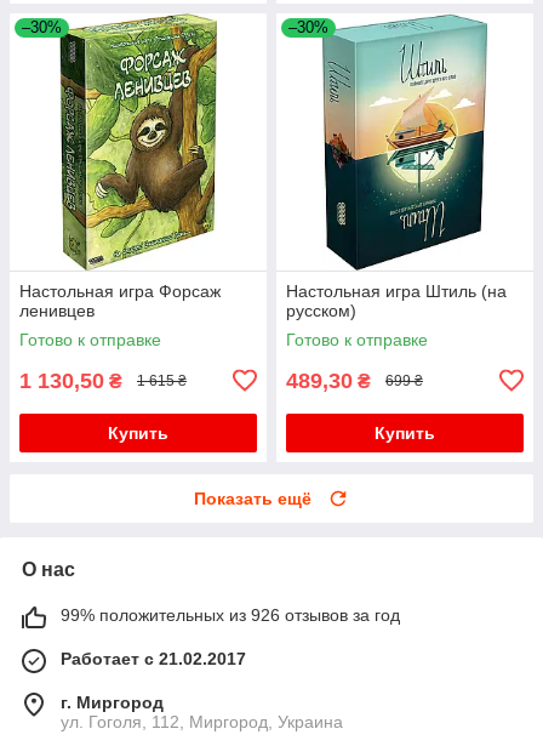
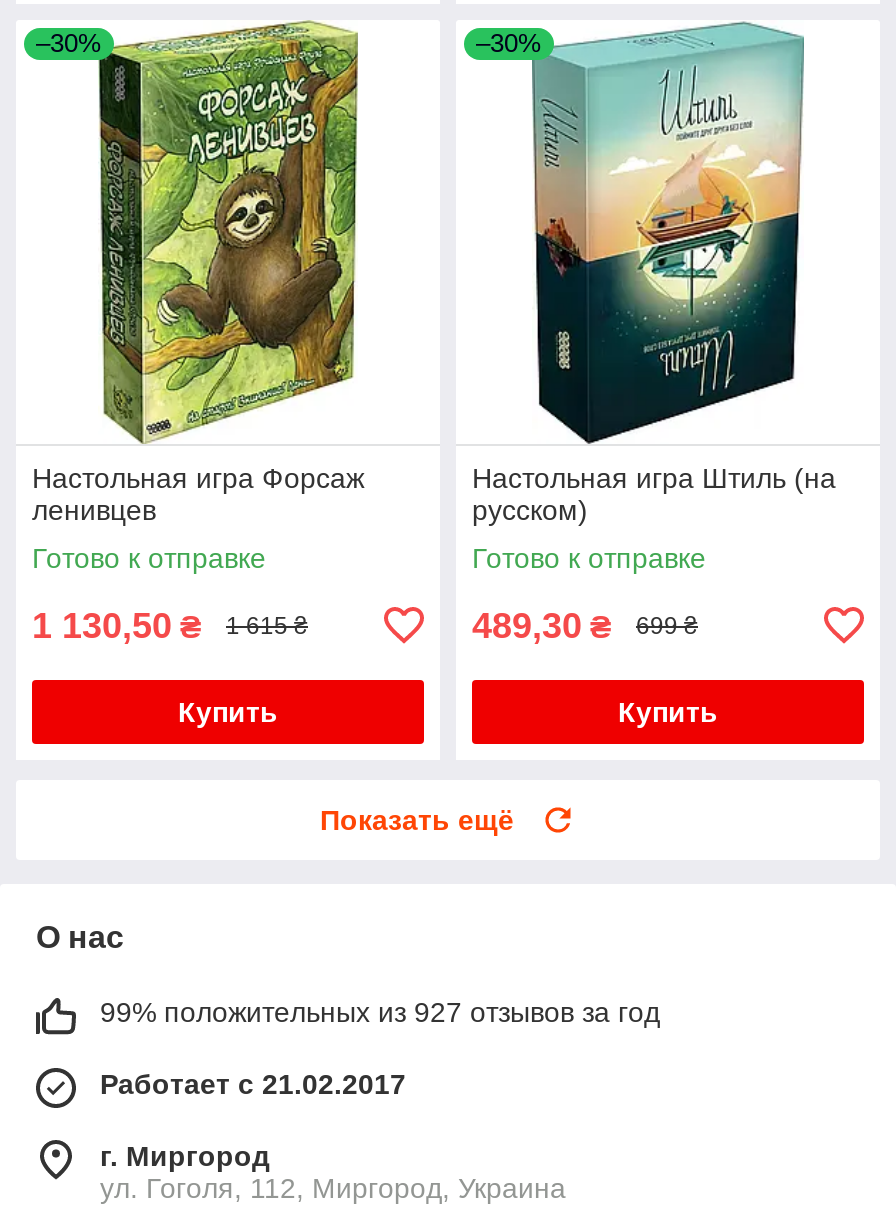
[61,605,400,624] 99% положительных из 926 отзывов за год -> [100,996,660,1028] 99% положительных из 927 отзывов за год

